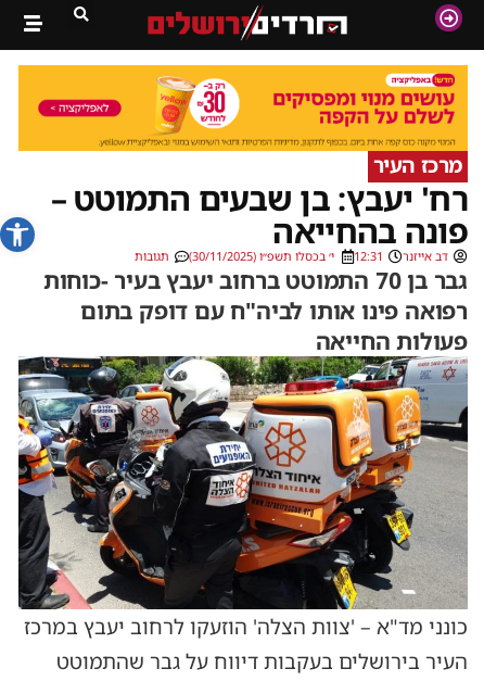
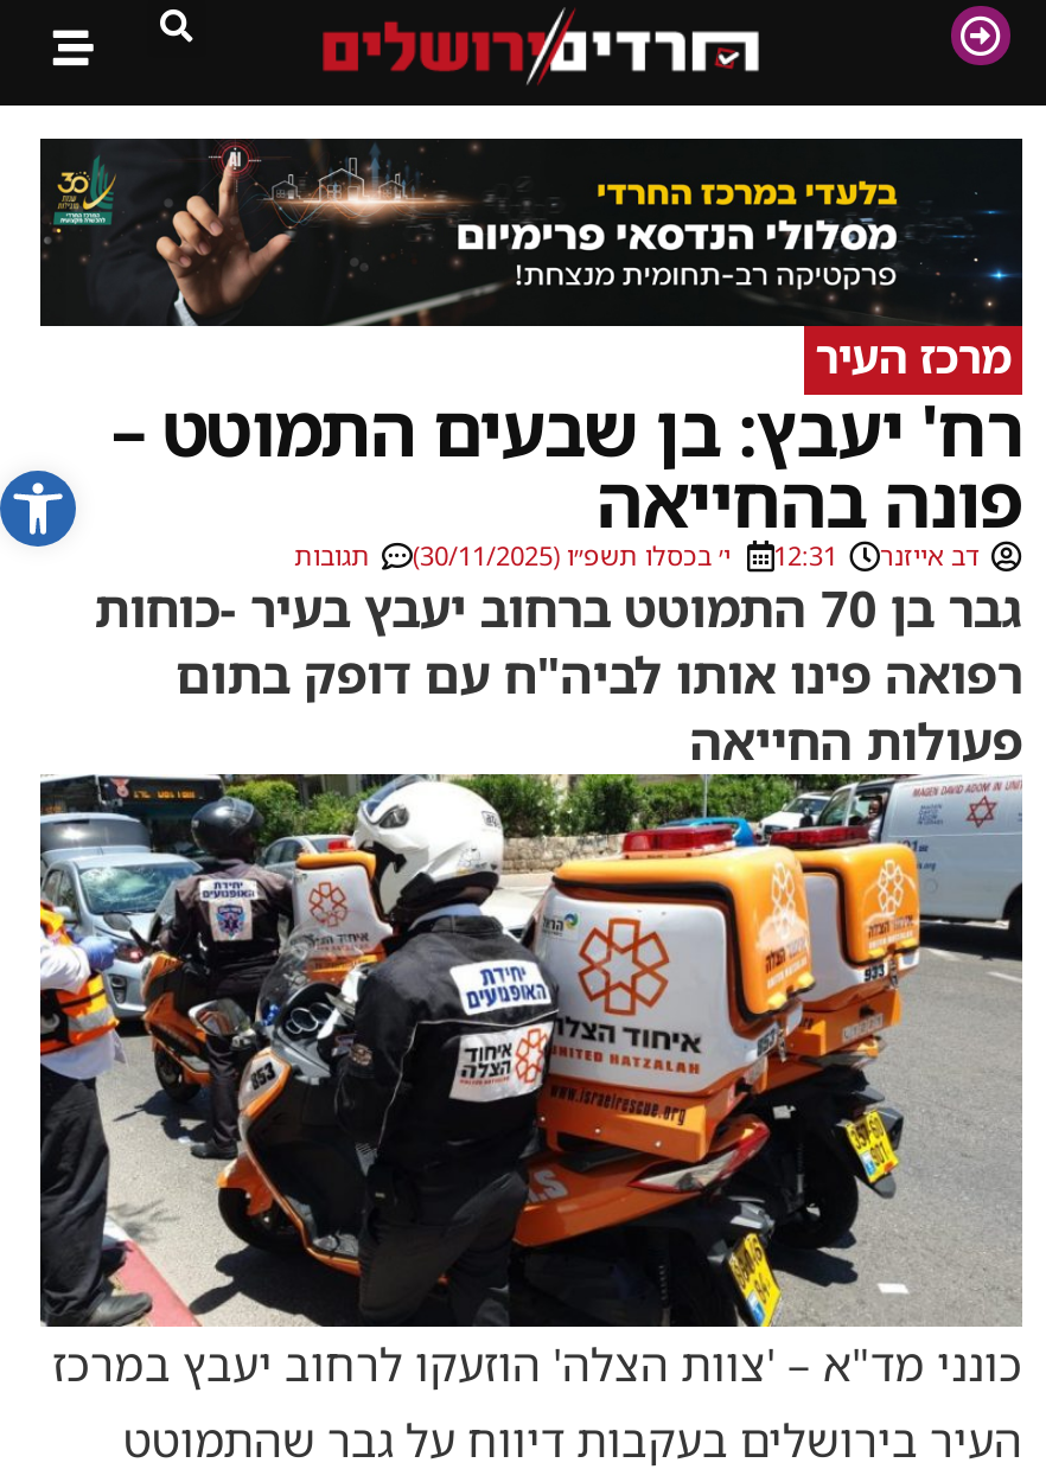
[17,64,469,152] [image] -> [38,136,1025,328] [image]

